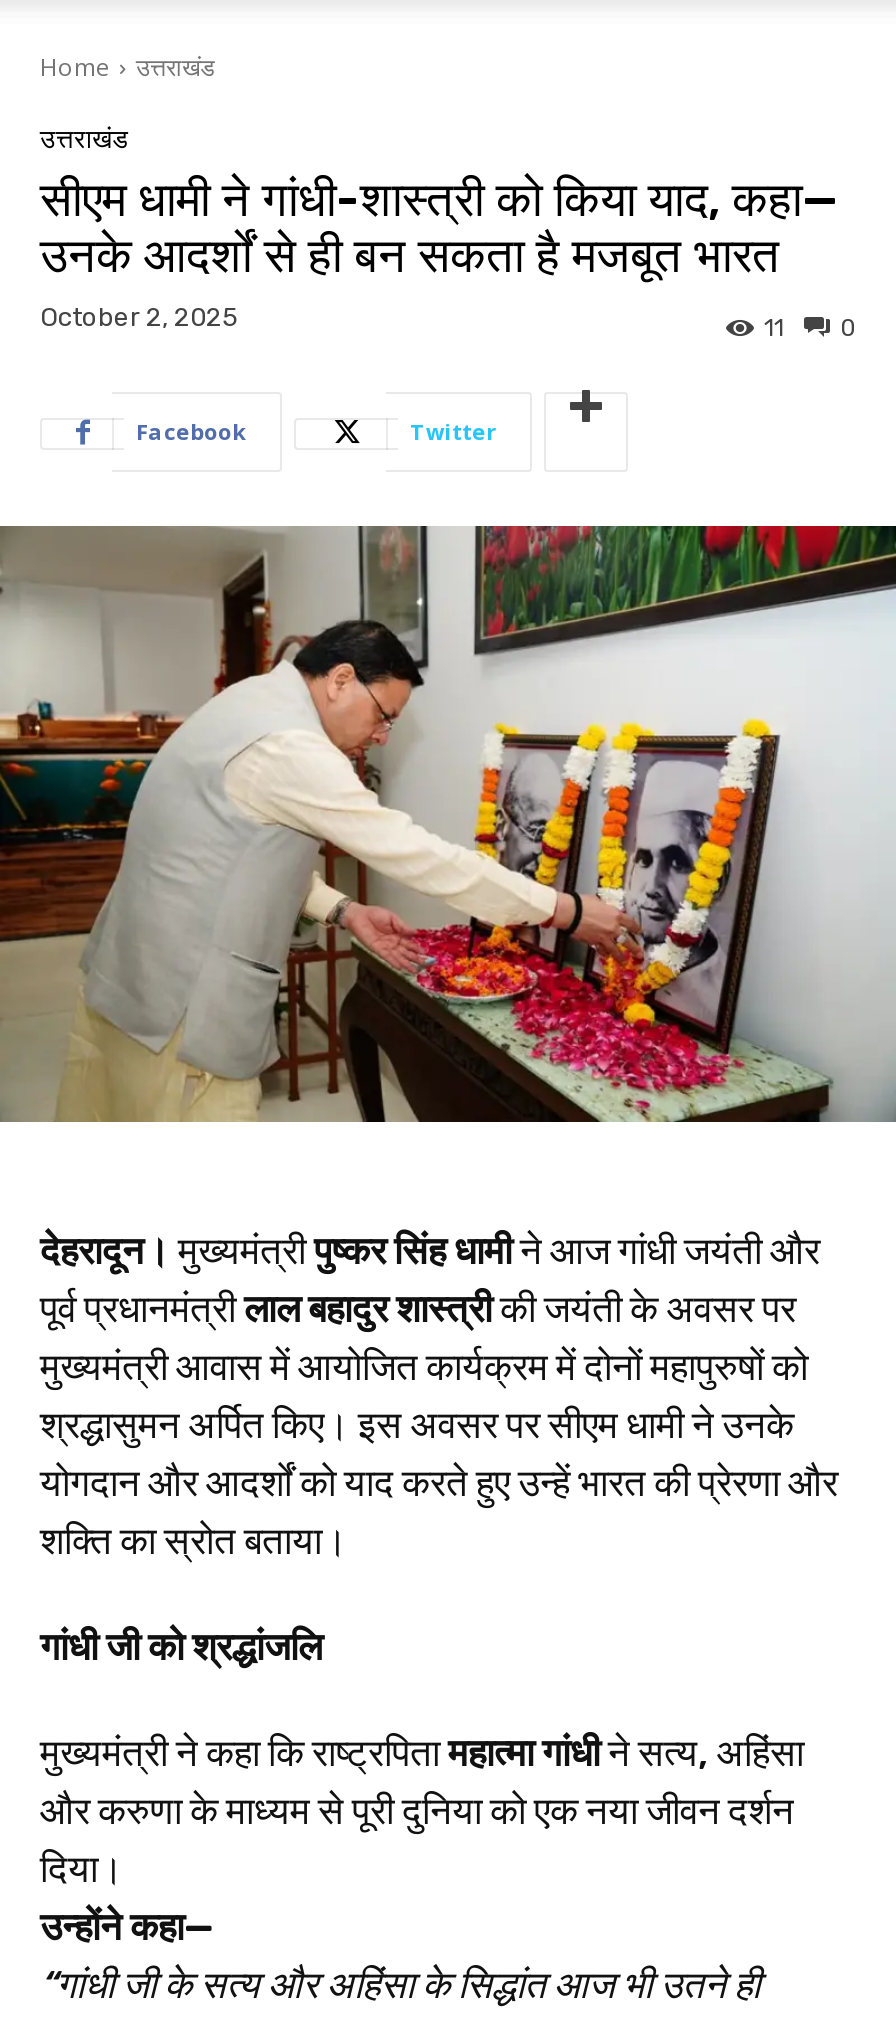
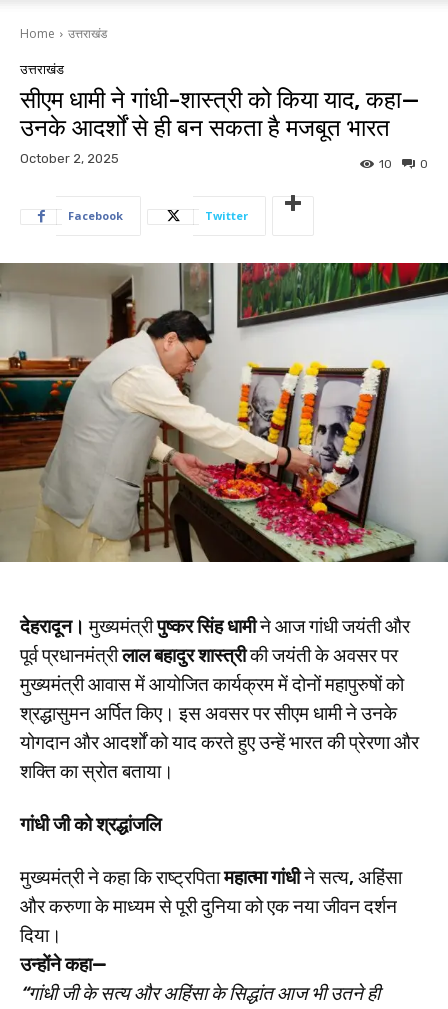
[764,314,856,342] 11 0 -> [379,157,428,171] 10 0

